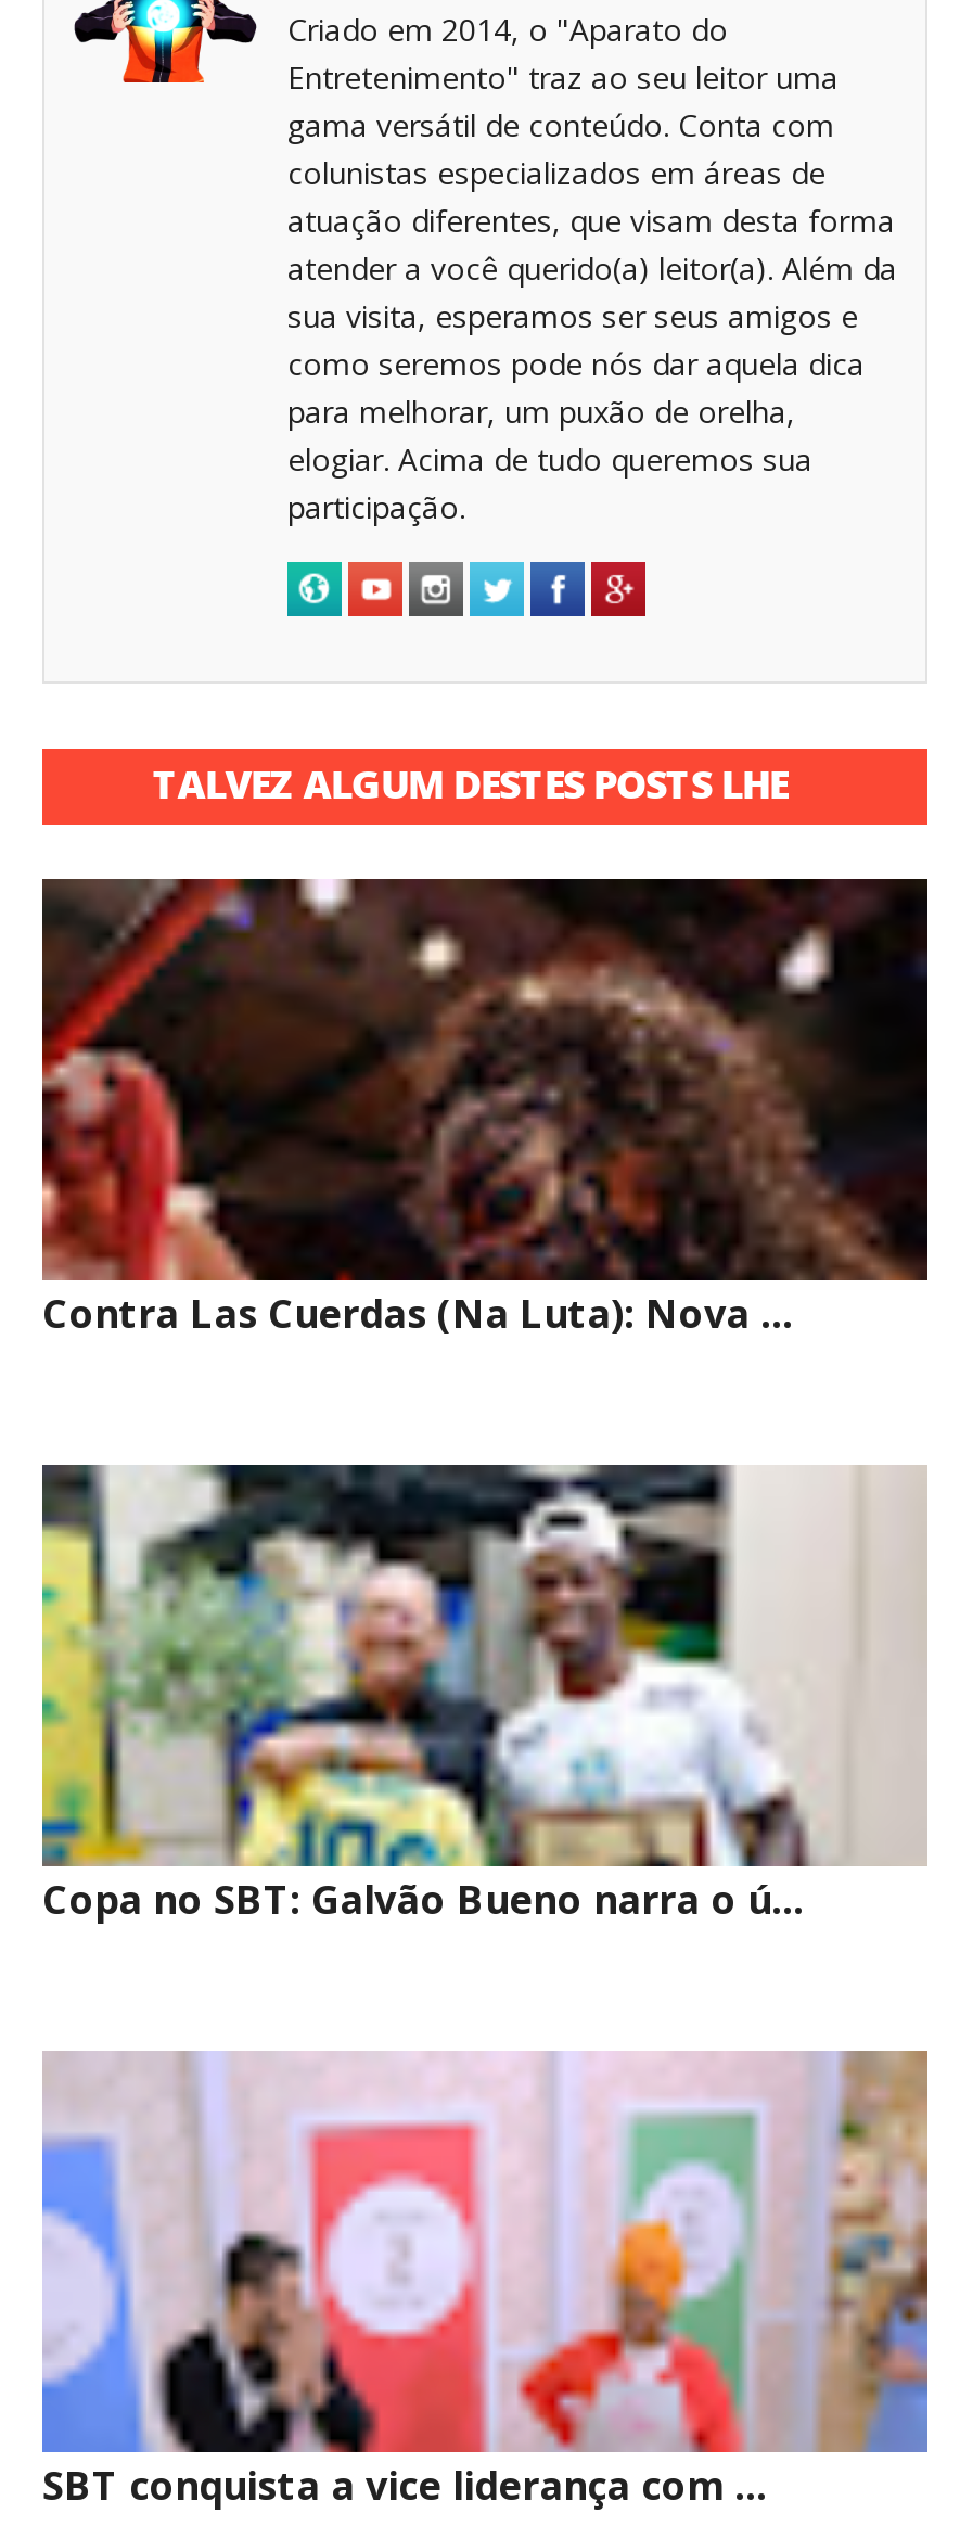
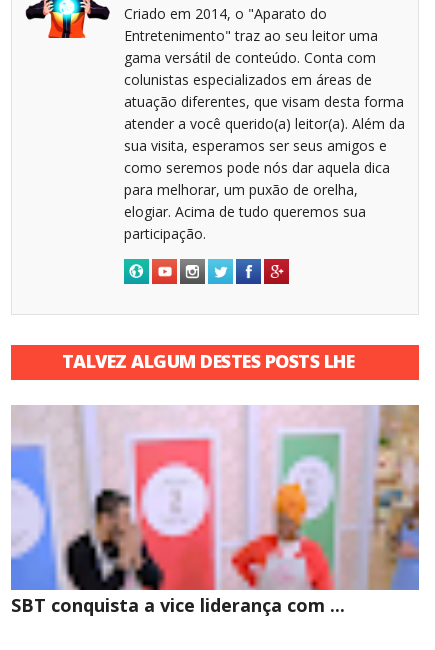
[40,877,930,1338] [image] | Contra Las Cuerdas (Na Luta): Nova ... -> none
[40,1463,927,1924] [image] | Copa no SBT: Galvão Bueno narra o ú... -> none

